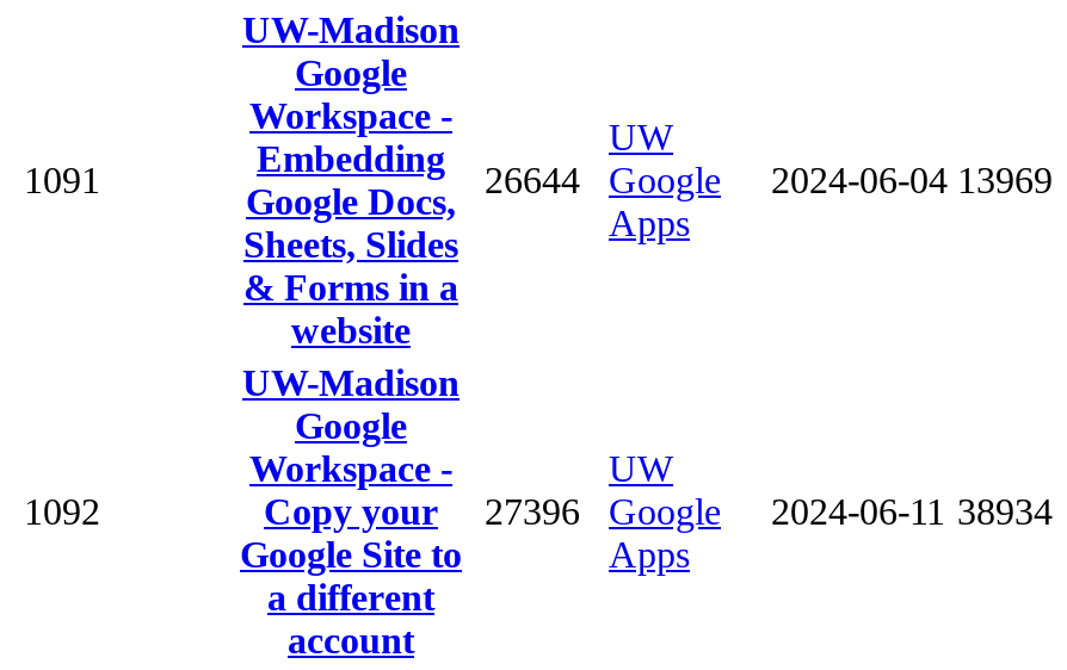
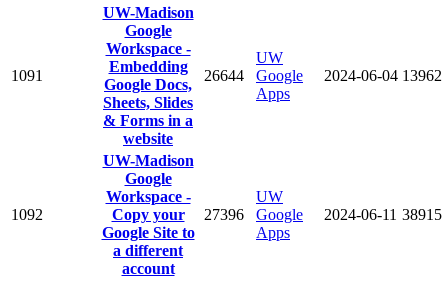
[485,159,1053,200] 26644 Google 2024-06-04 13969 -> [204,67,442,84] 26644 Google 2024-06-04 13962
[264,491,1053,531] Copy your 27396 Google 2024-06-11 38934 -> [111,206,442,223] Copy your 27396 Google 2024-06-11 38915

